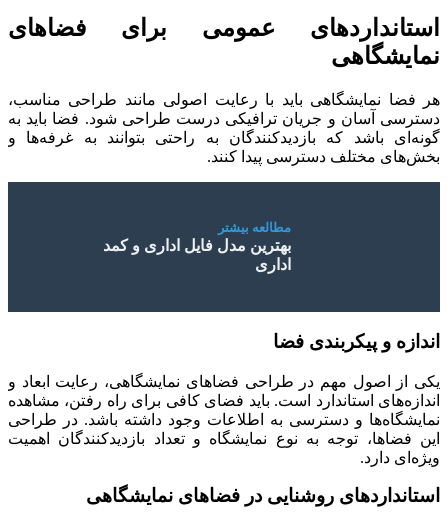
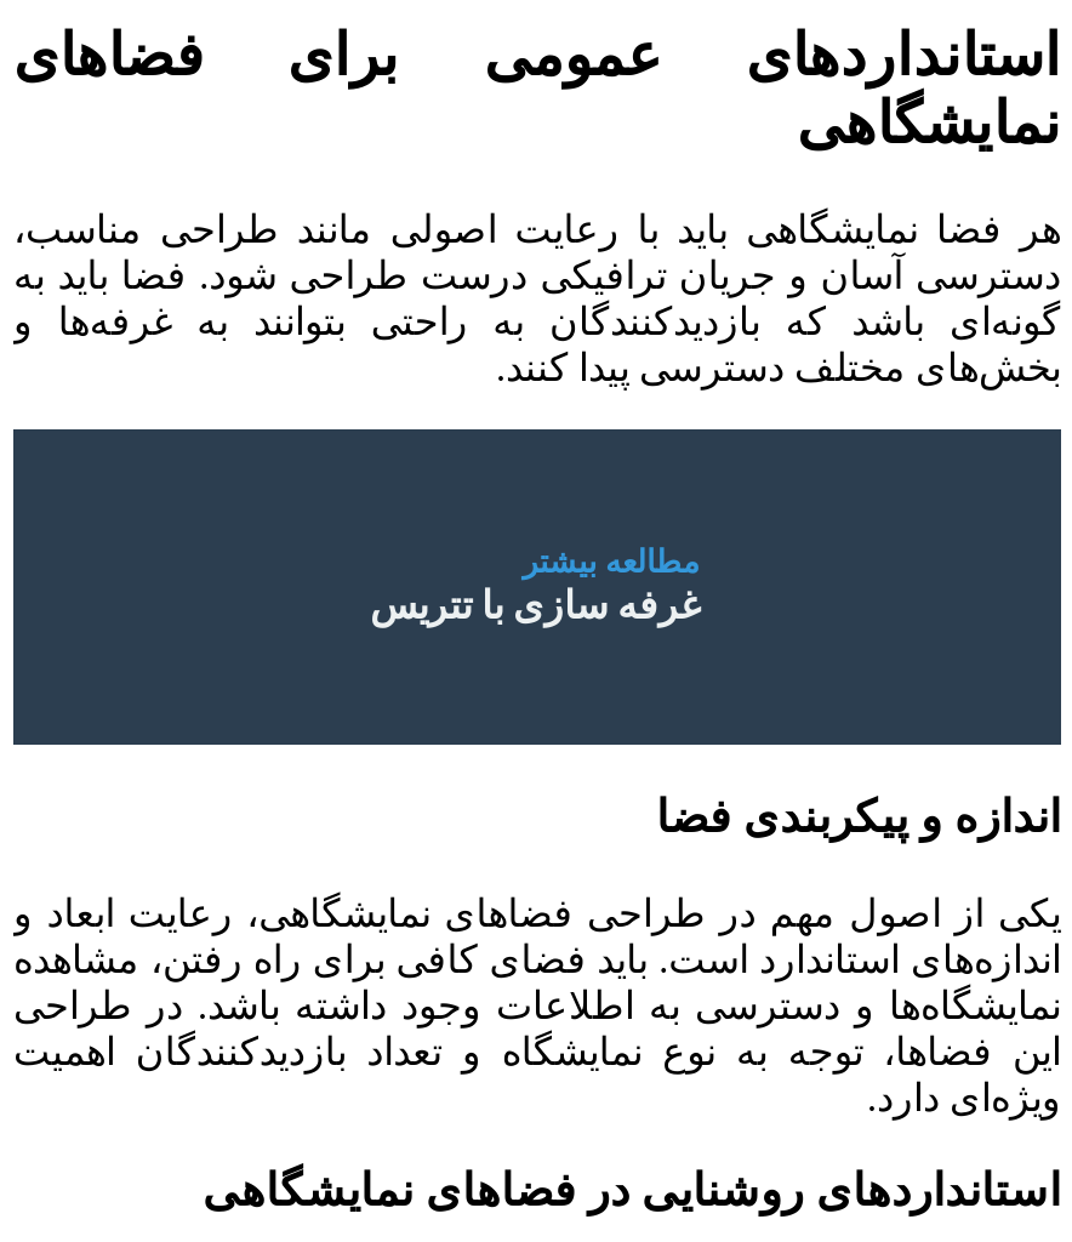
[103,237,291,273] بهترین مدل فایل اداری و کمد | اداری -> [370,585,700,626] غرفه سازی با تتریس

